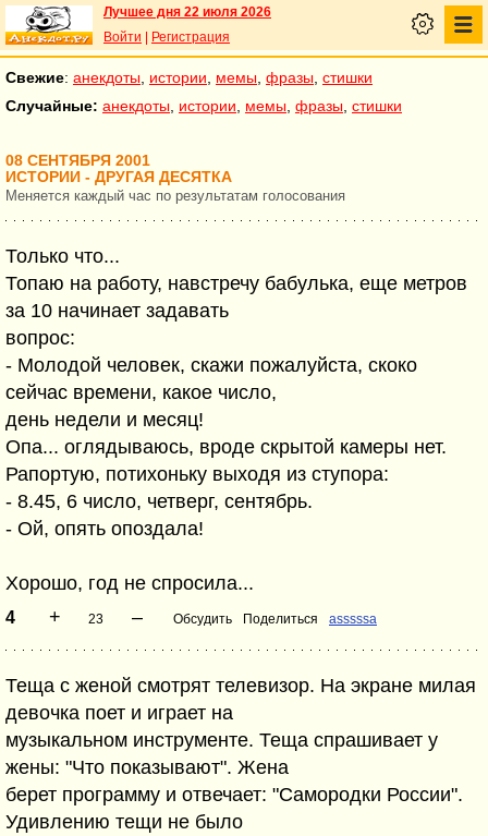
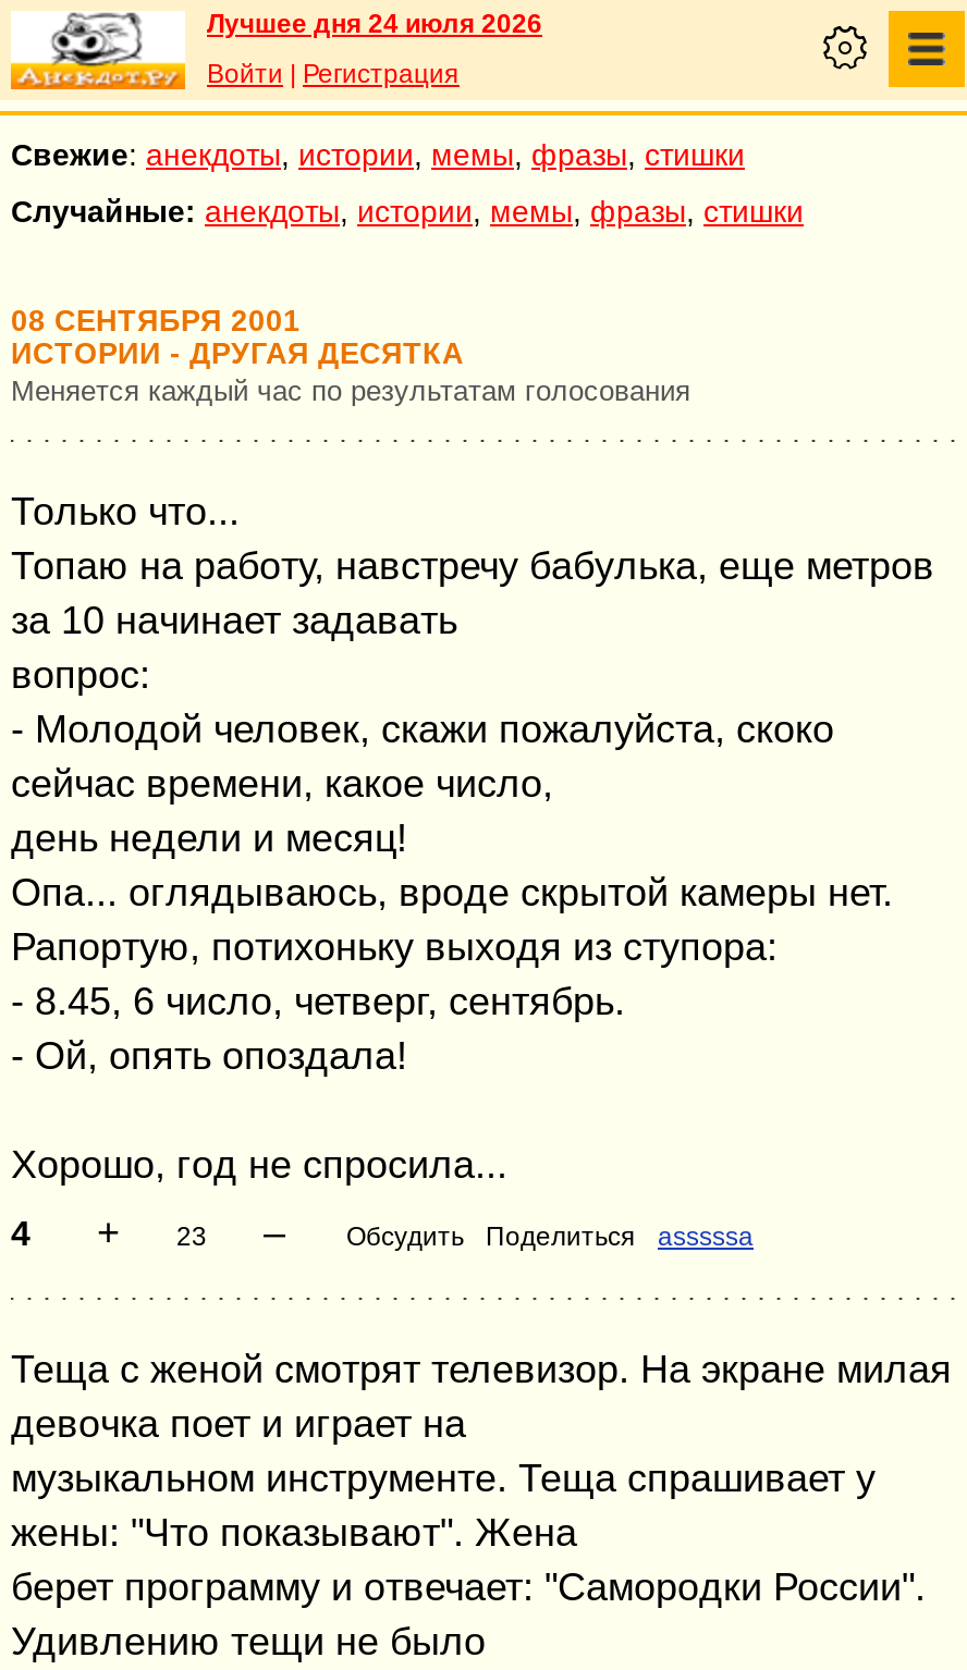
[103,4,271,20] Лучшее дня 22 июля 2026 -> [207,9,542,39] Лучшее дня 24 июля 2026

